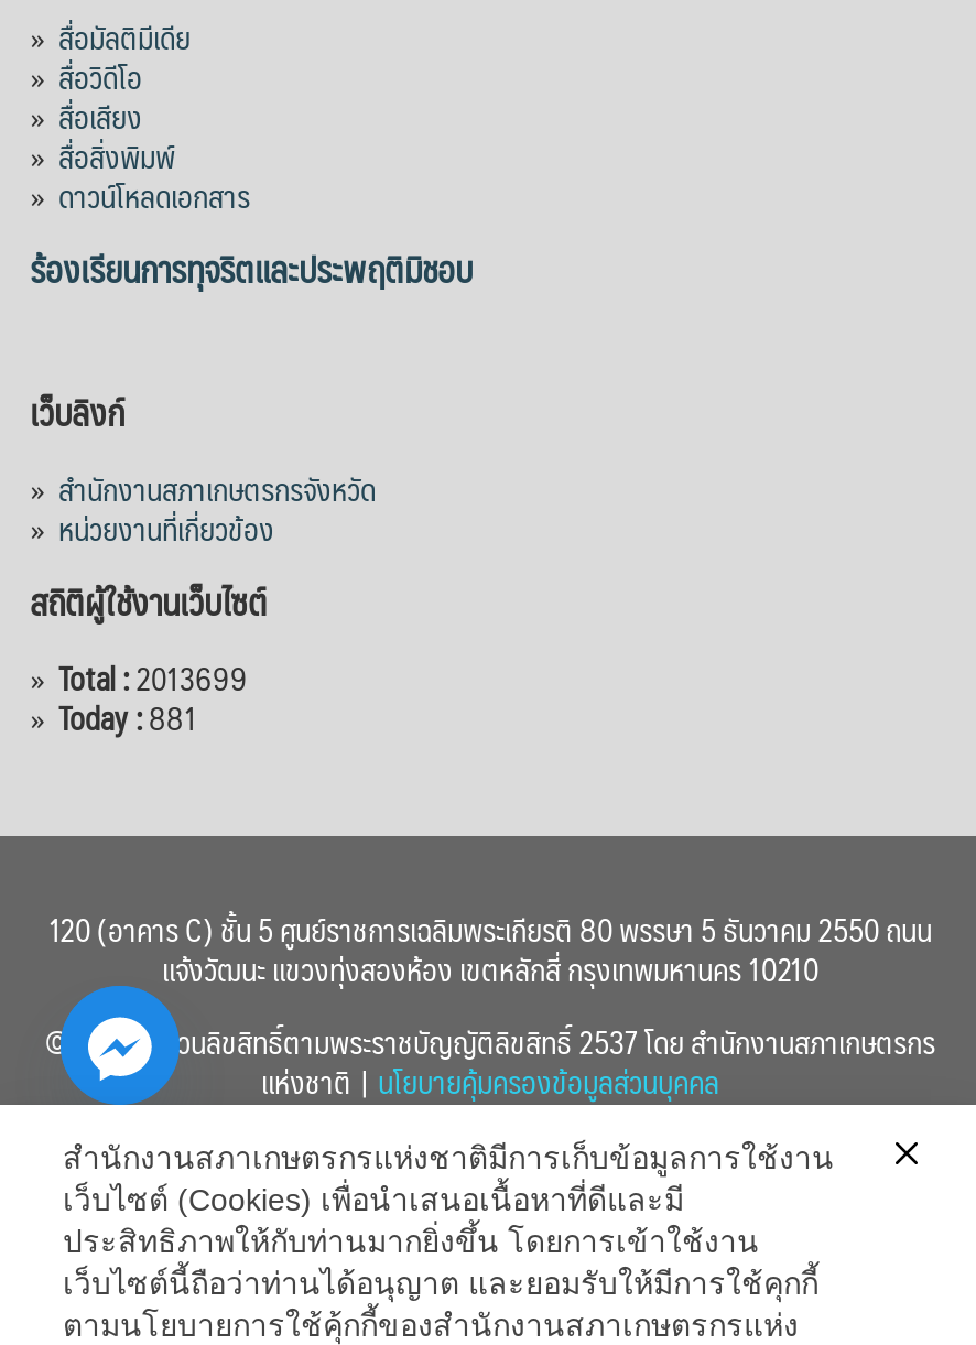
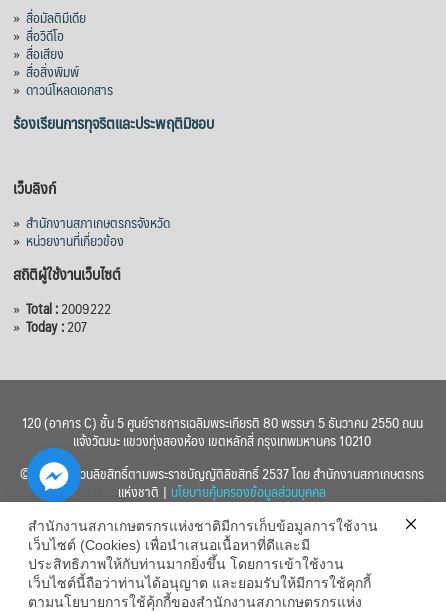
[30,652,248,705] » Total : 2013699 -> [13,296,111,320] » Total : 2009222
[30,691,197,744] » Today :881 -> [13,314,87,338] » Today :207

